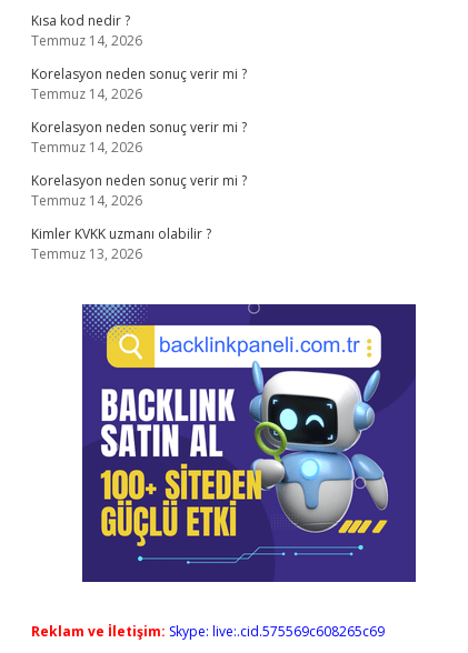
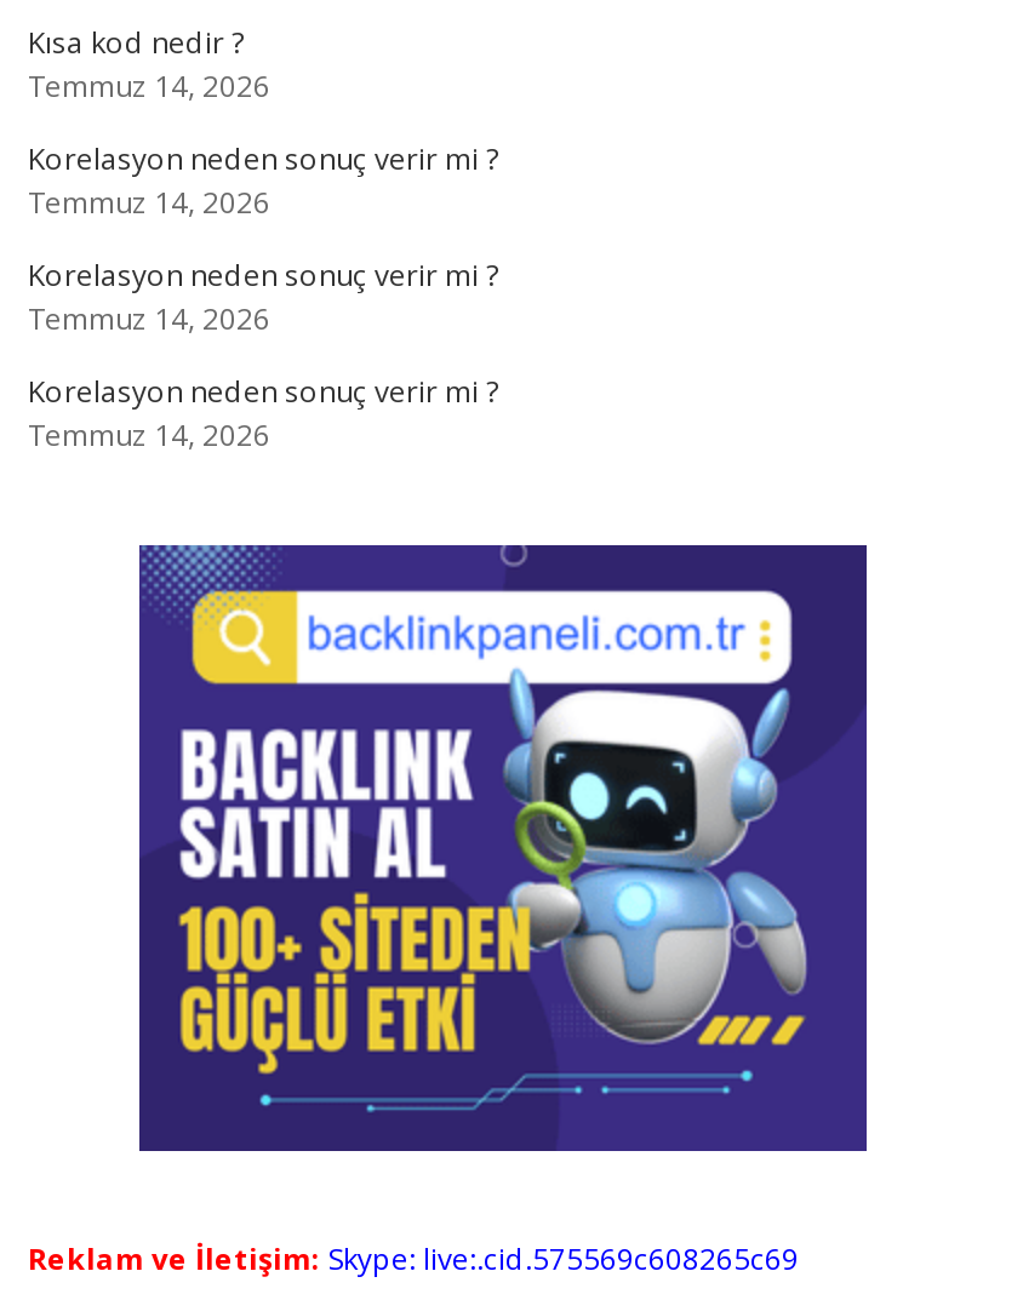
[31,224,211,263] Kimler KVKK uzmanı olabilir ? | Temmuz 13, 2026 -> none

